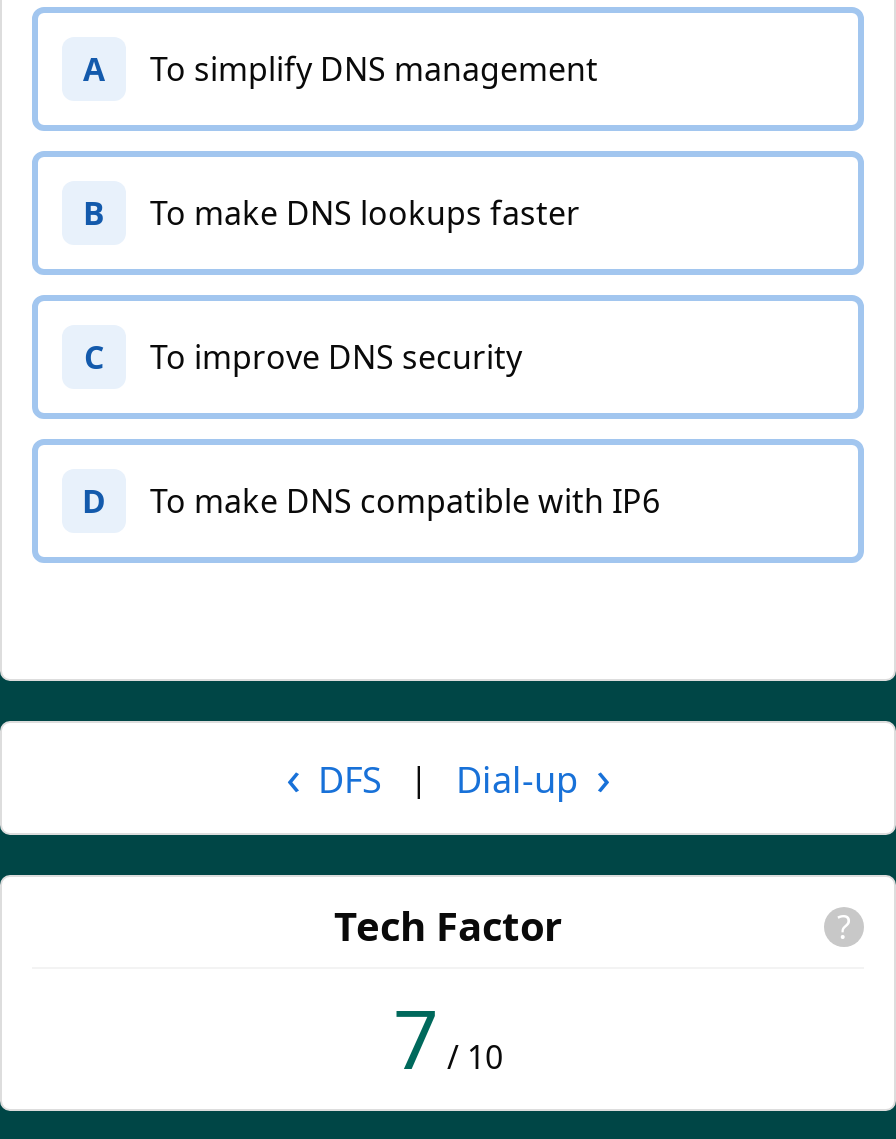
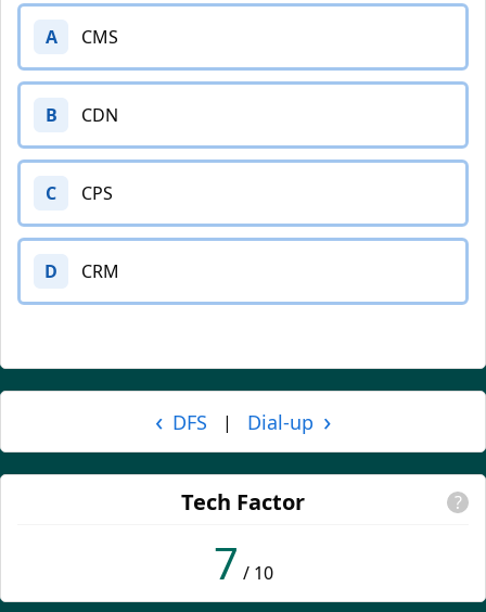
[150,47,598,91] To simplify DNS management -> [81,25,118,49] CMS
[150,191,580,235] To make DNS lookups faster -> [81,103,118,127] CDN
[150,335,522,379] To improve DNS security -> [81,181,113,205] CPS
[150,479,660,523] To make DNS compatible with IP6 -> [81,259,119,283] CRM

